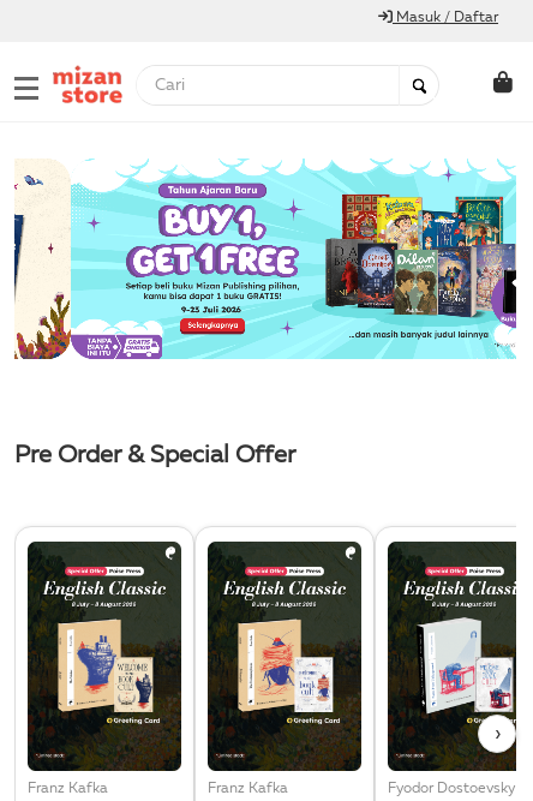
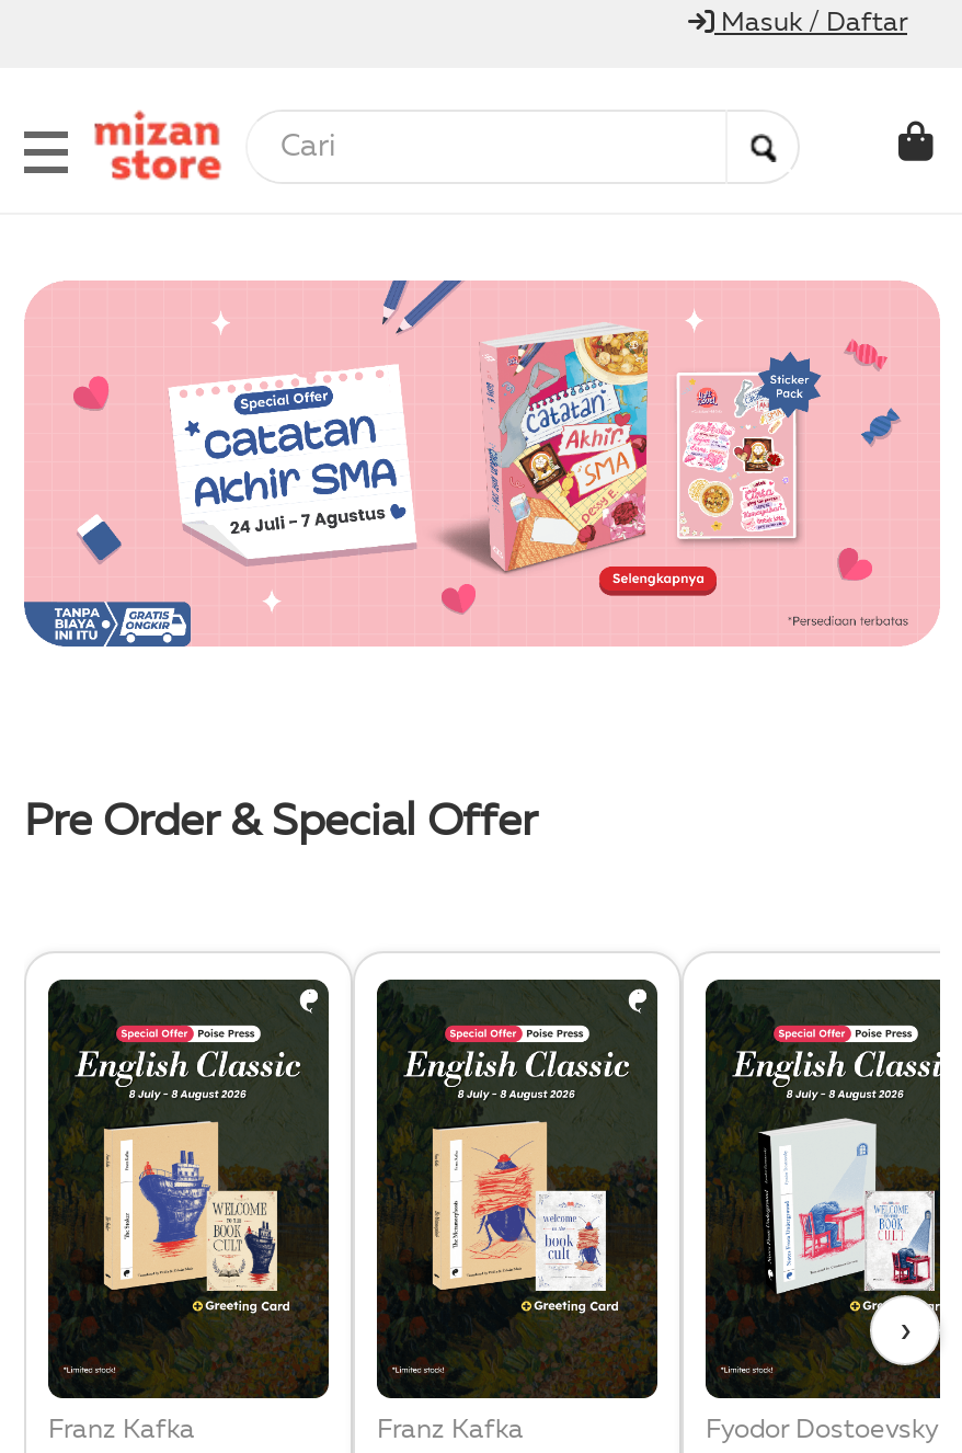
[13,159,517,360] [image] -> [22,278,940,649] [image]

